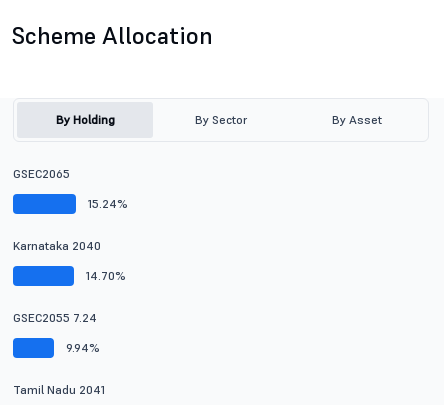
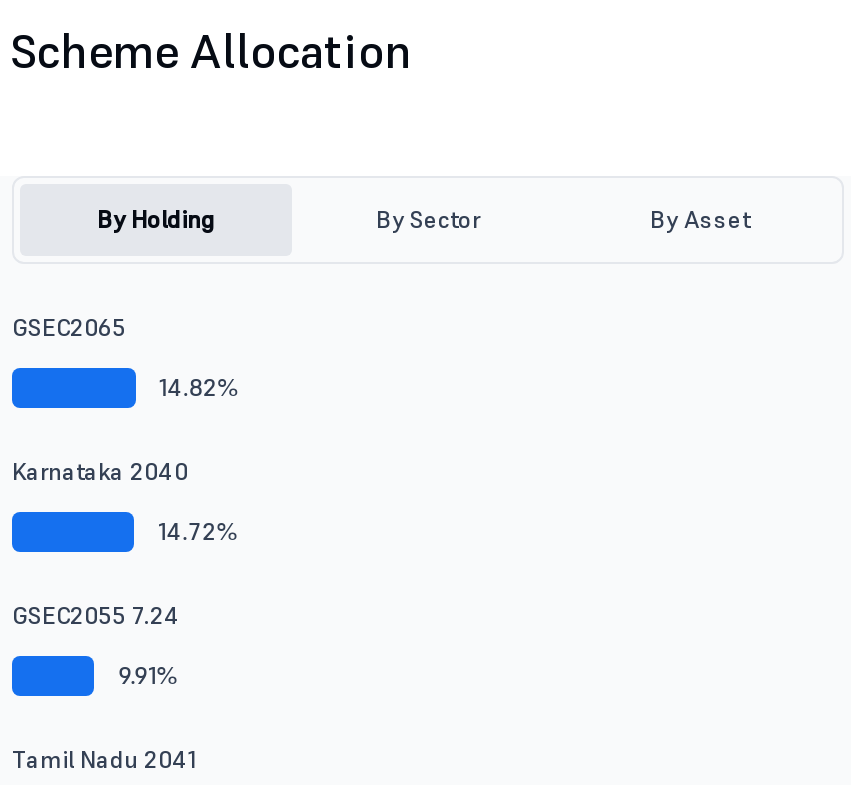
[88,196,128,211] 15.24% -> [159,372,239,402] 14.82%
[86,268,126,283] 14.70% -> [158,516,238,546] 14.72%
[66,340,100,355] 9.94% -> [118,660,178,690] 9.91%

